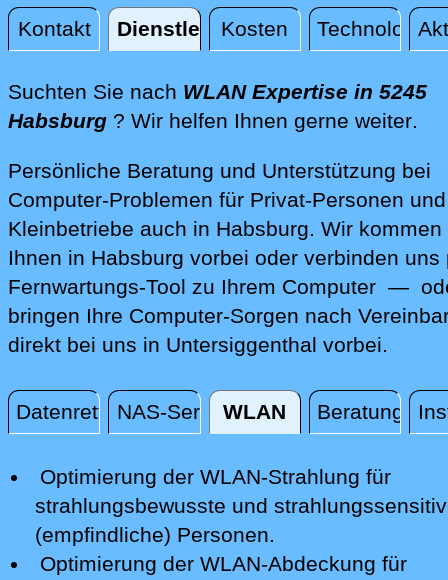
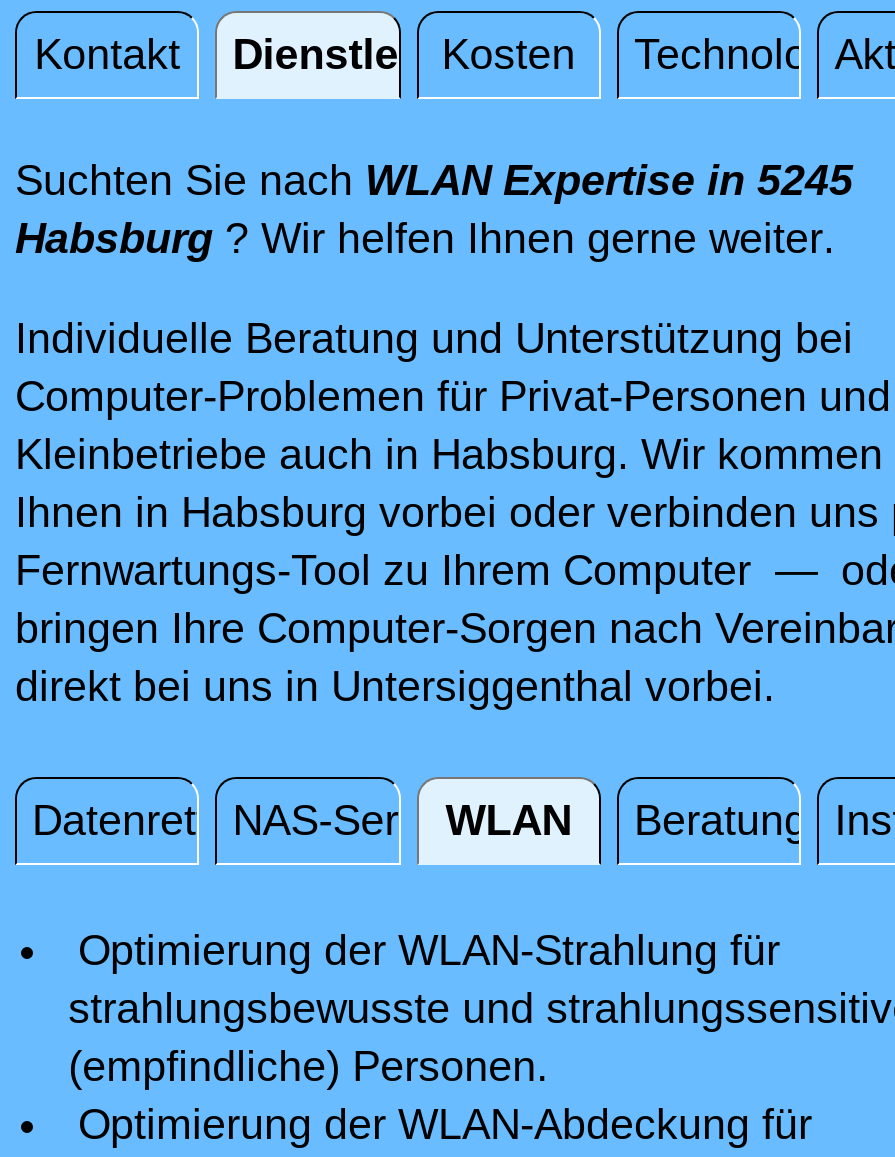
[8,159,431,183] Persönliche Beratung und Unterstützung bei -> [15,315,853,363] Individuelle Beratung und Unterstützung bei

